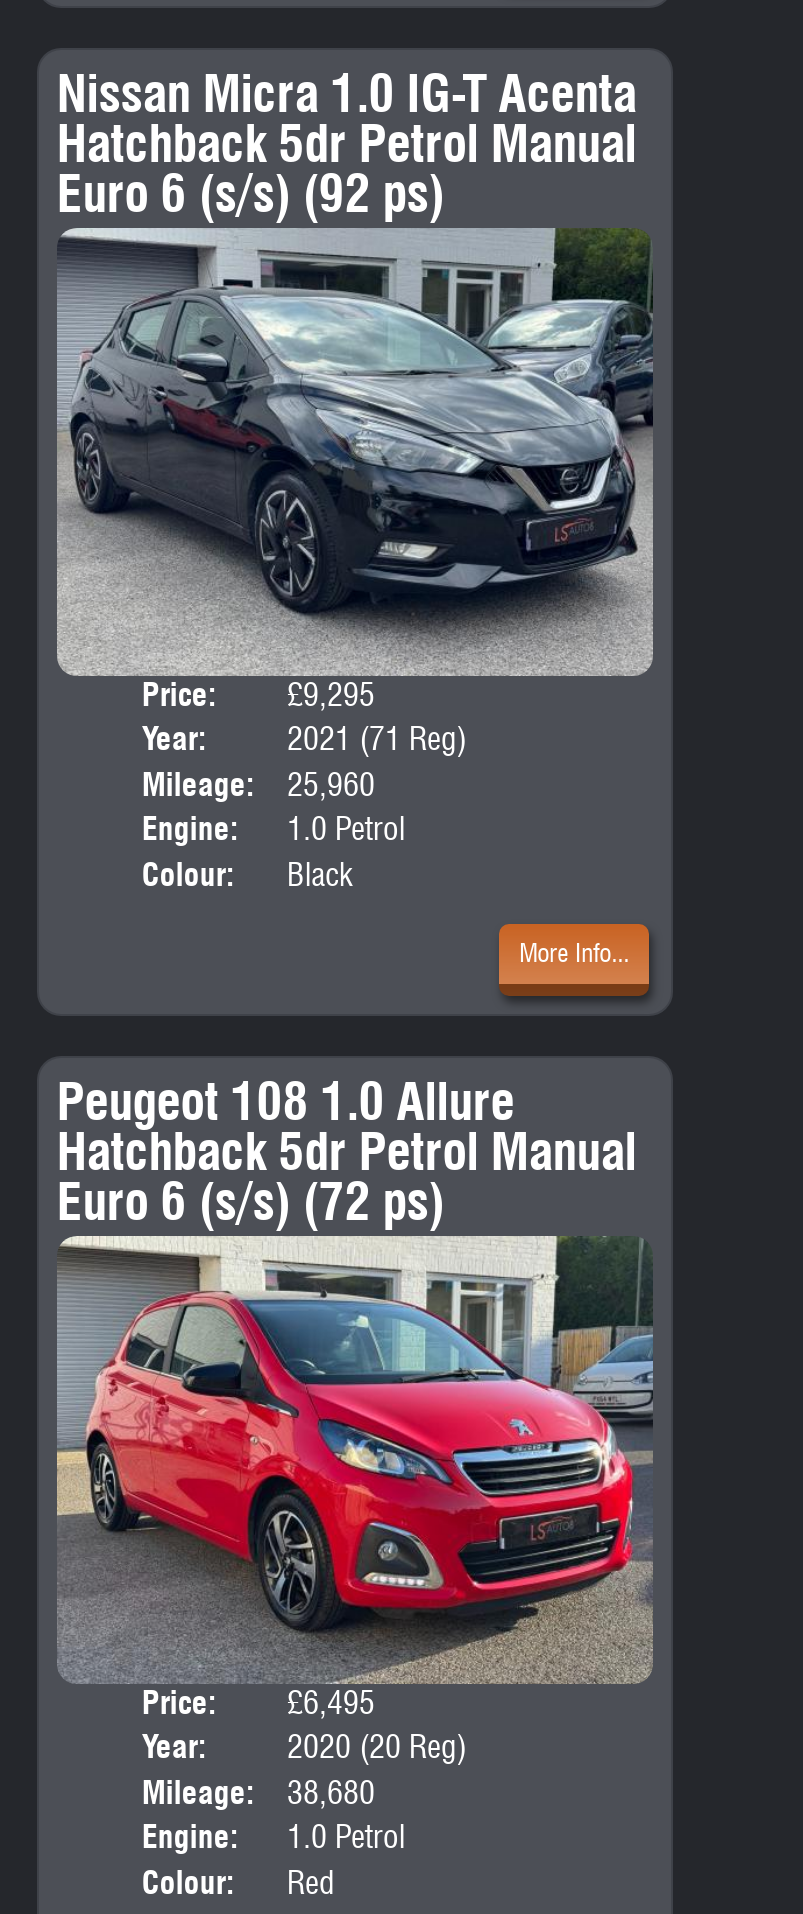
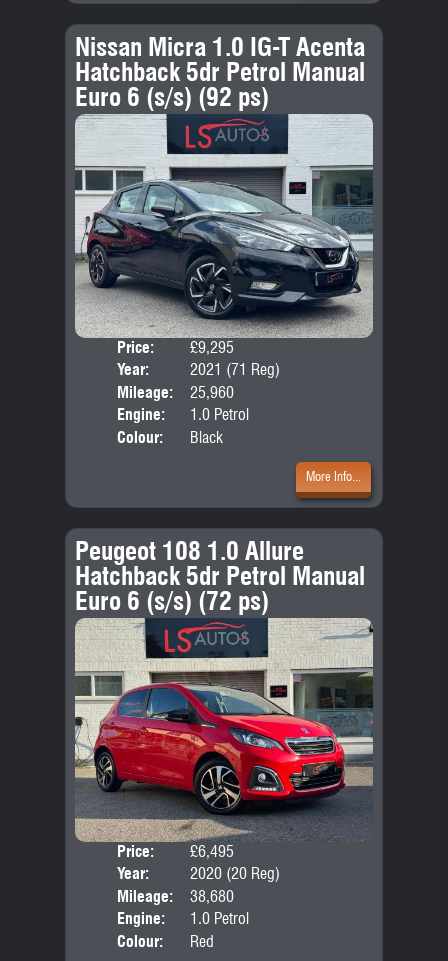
[55,226,653,658] [image] -> [74,113,374,330] [image]
[57,1236,655,1684] [image] -> [74,617,374,842] [image]

